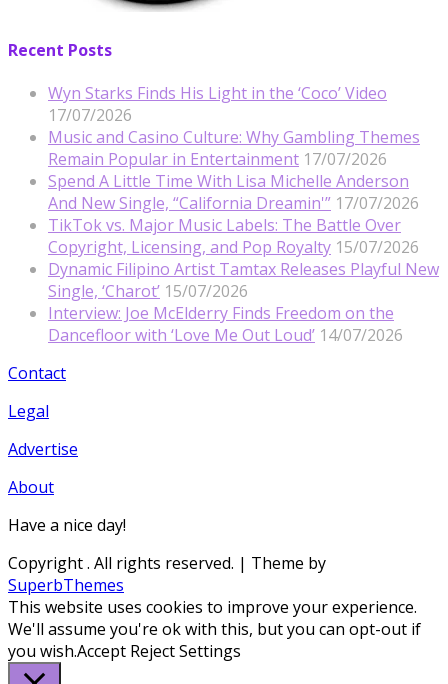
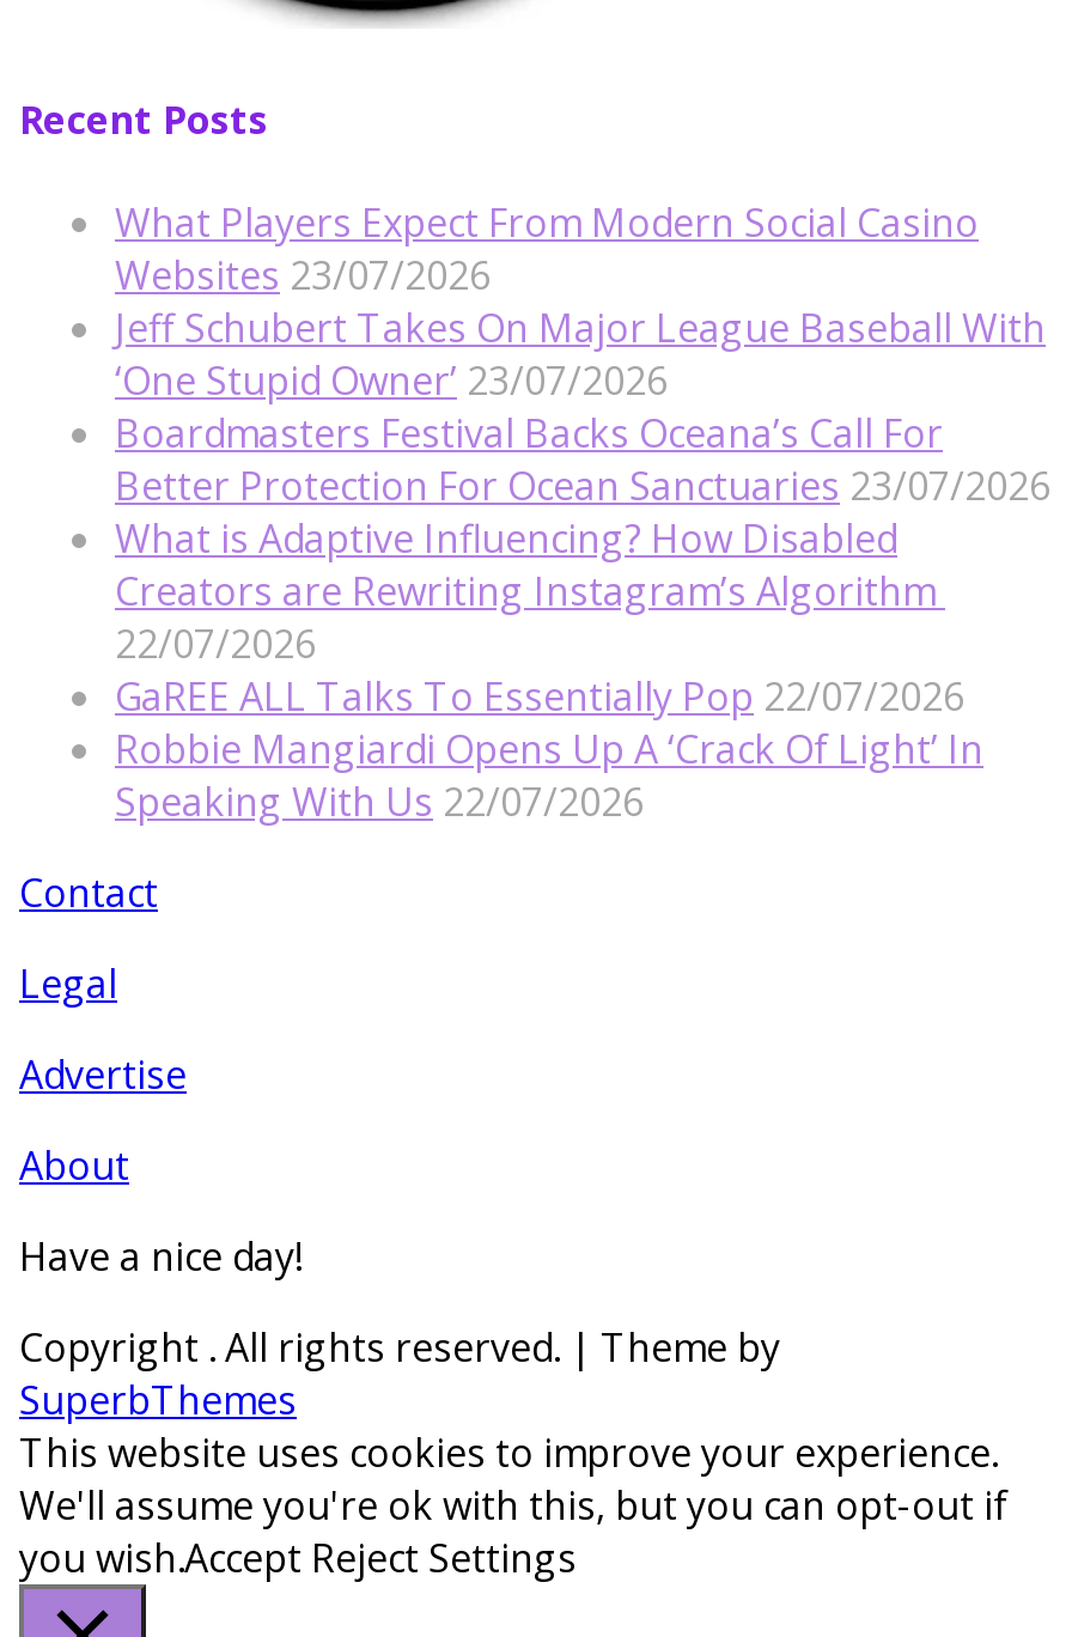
[48,82,439,346] Wyn Starks Finds His Light in the ‘Coco’ Video | 17/07/2026 | Music and Casino Culture: Why Gambling Themes | Remain Popular in Entertainment 17/07/2026 | Spend A Little Time With Lisa Michelle Anderson | And New Single, “California Dreamin'” 17/07/2026 | TikTok vs. Major Music Labels: The Battle Over | Copyright, Licensing, and Pop Royalty 15/07/2026 | Dynamic Filipino Artist Tamtax Releases Playful New | Single, ‘Charot’ 15/07/2026 | Interview: Joe McElderry Finds Freedom on the | Dancefloor with ‘Love Me Out Loud’ 14/07/2026 -> [115,196,1050,828] What Players Expect From Modern Social Casino | Websites 23/07/2026 | Jeff Schubert Takes On Major League Baseball With | ‘One Stupid Owner’ 23/07/2026 | Boardmasters Festival Backs Oceana’s Call For | Better Protection For Ocean Sanctuaries 23/07/2026 | What is Adaptive Influencing? How Disabled | Creators are Rewriting Instagram’s Algorithm | 22/07/2026 | GaREE ALL Talks To Essentially Pop 22/07/2026 | Robbie Mangiardi Opens Up A ‘Crack Of Light’ In | Speaking With Us 22/07/2026

